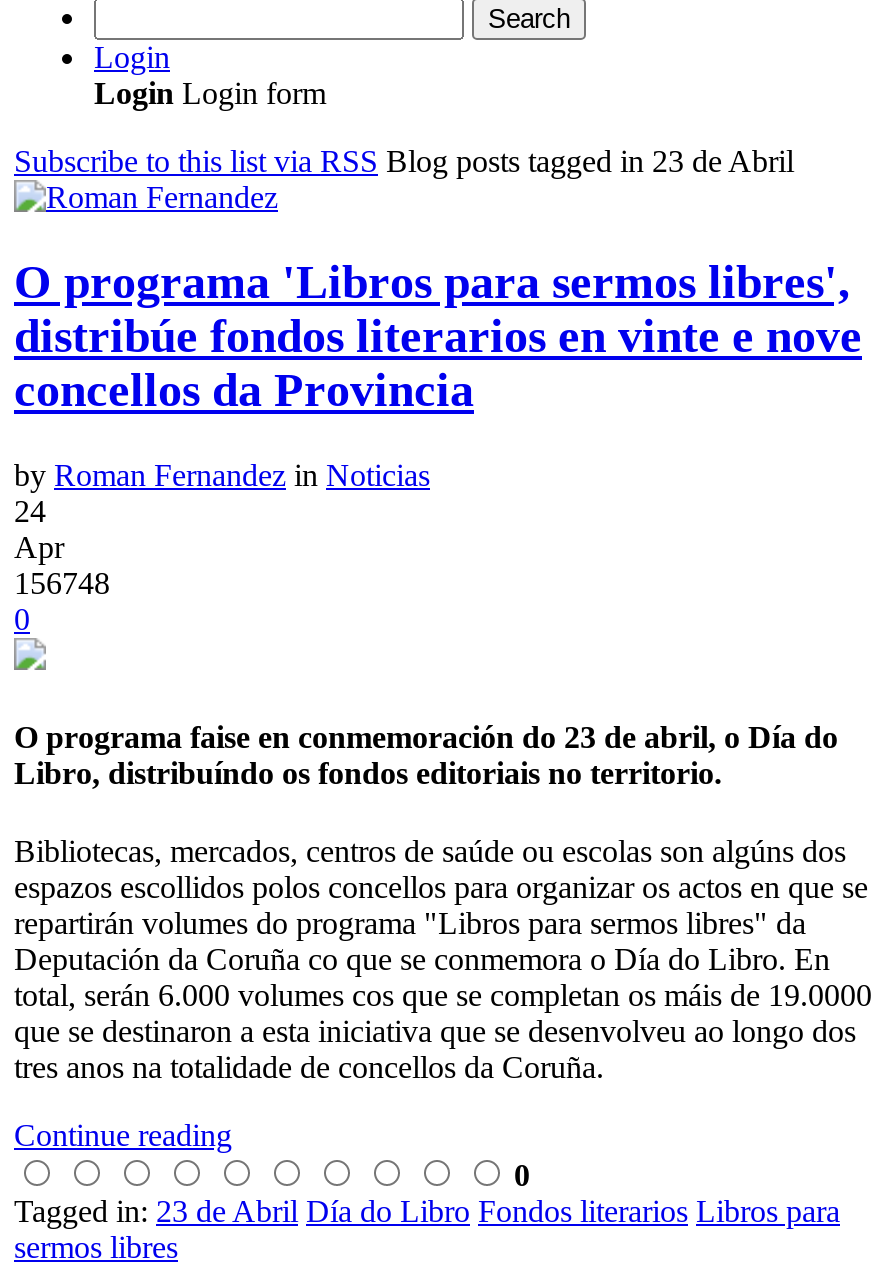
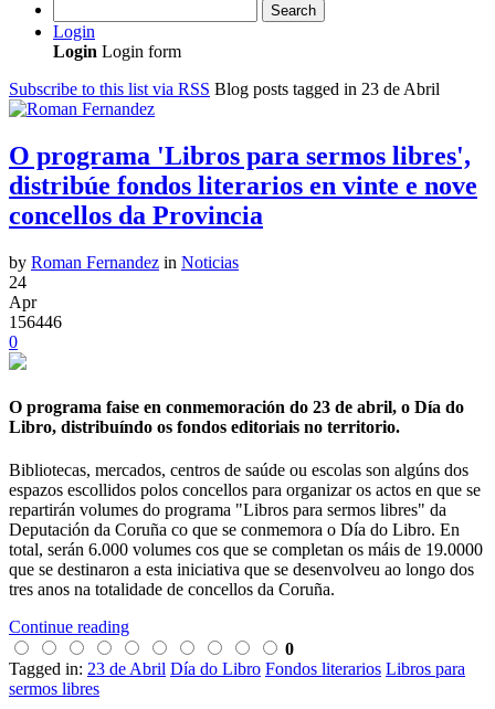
[14,566,110,600] 156748 -> [9,312,62,331] 156446

